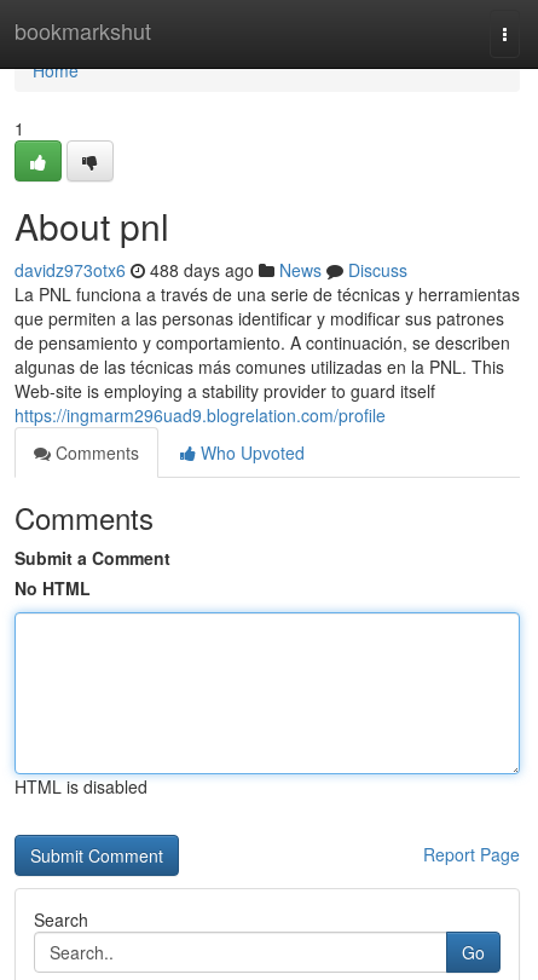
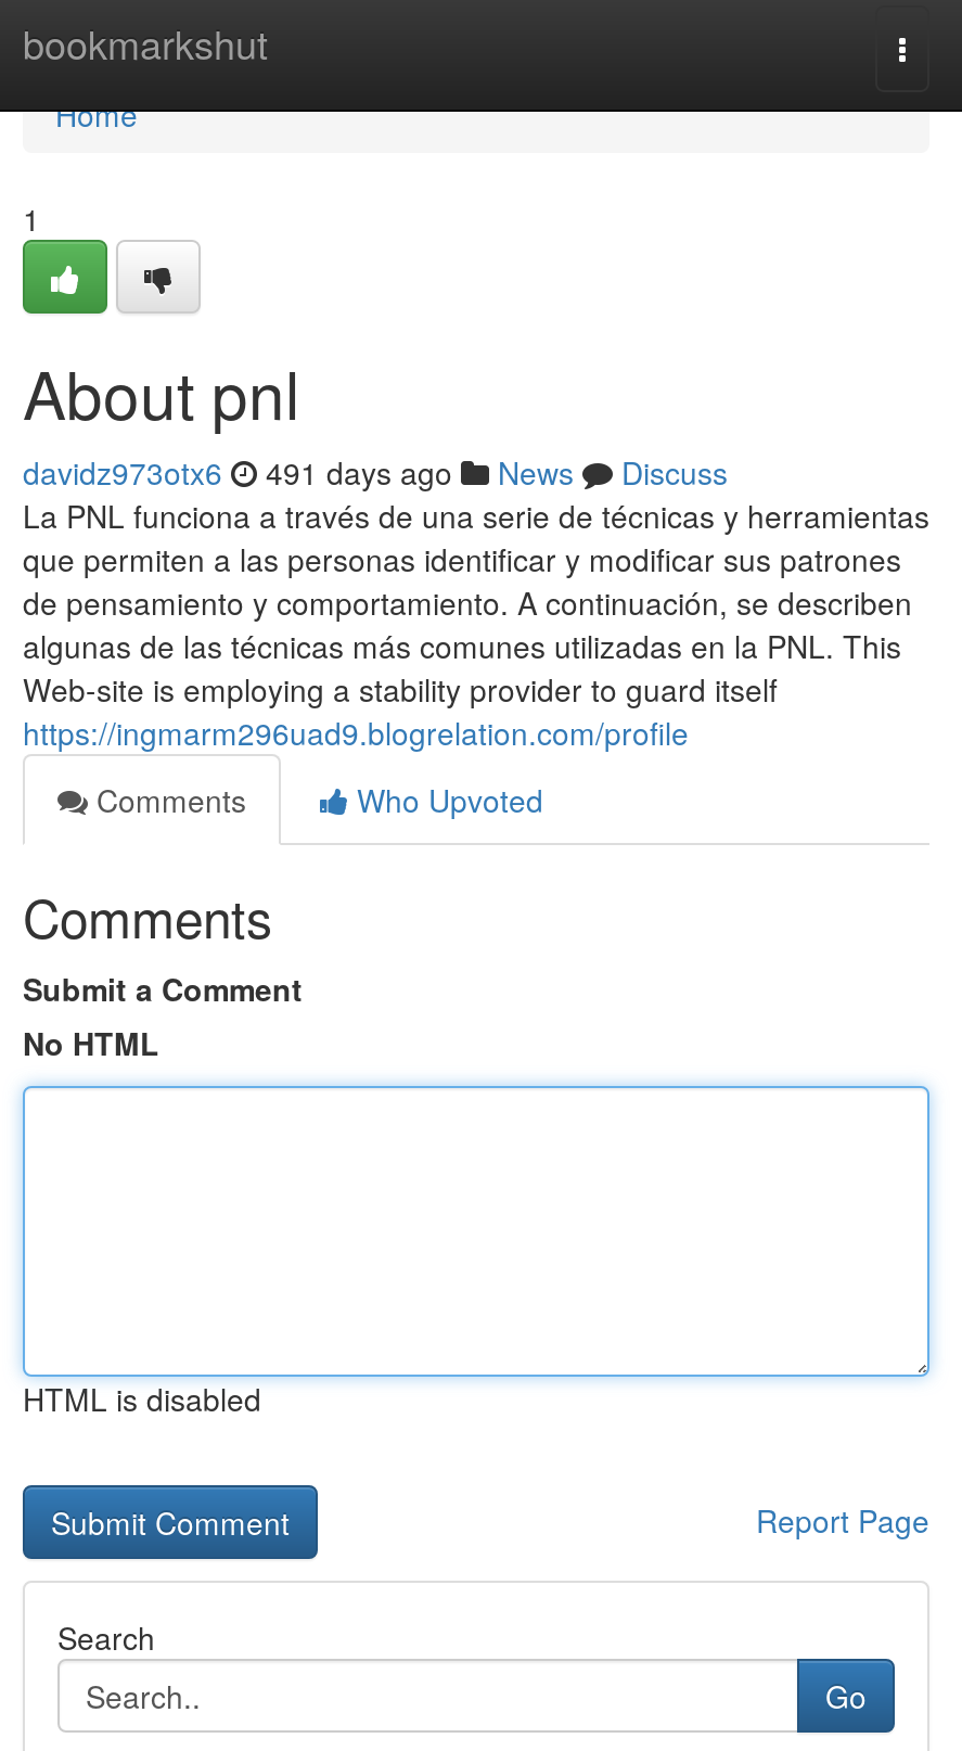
[15,258,407,282] davidz973otx6 488 days ago News Discuss -> [23,450,728,494] davidz973otx6 491 days ago News Discuss

